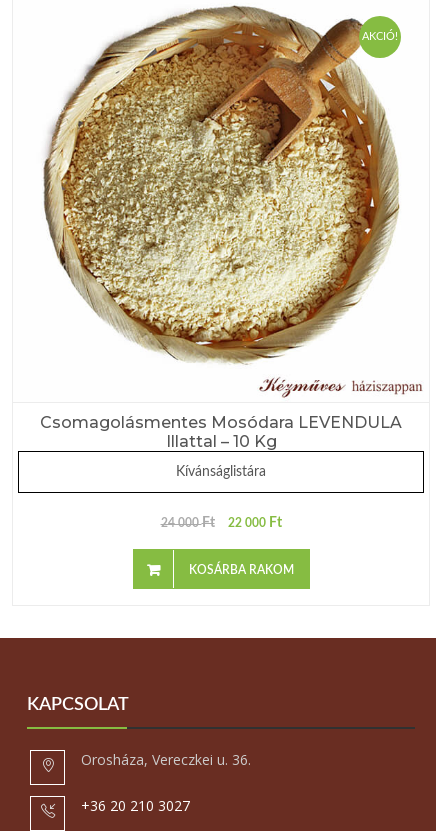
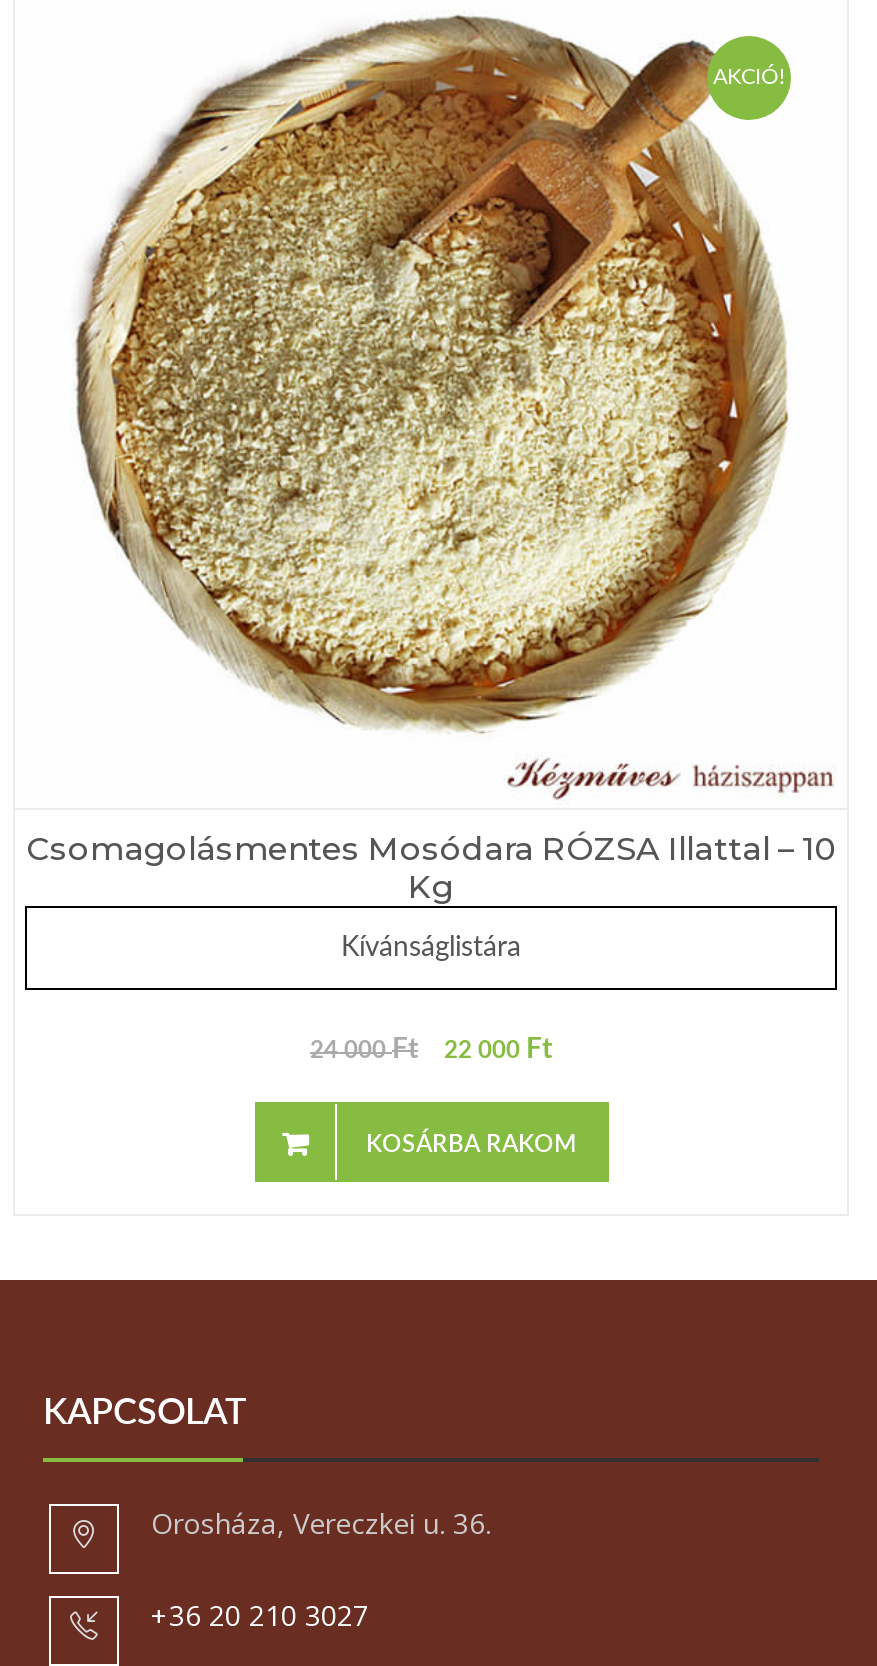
[40,413,402,451] Csomagolásmentes Mosódara LEVENDULA | Illattal – 10 Kg -> [26,830,836,906] Csomagolásmentes Mosódara RÓZSA Illattal – 10 | Kg

